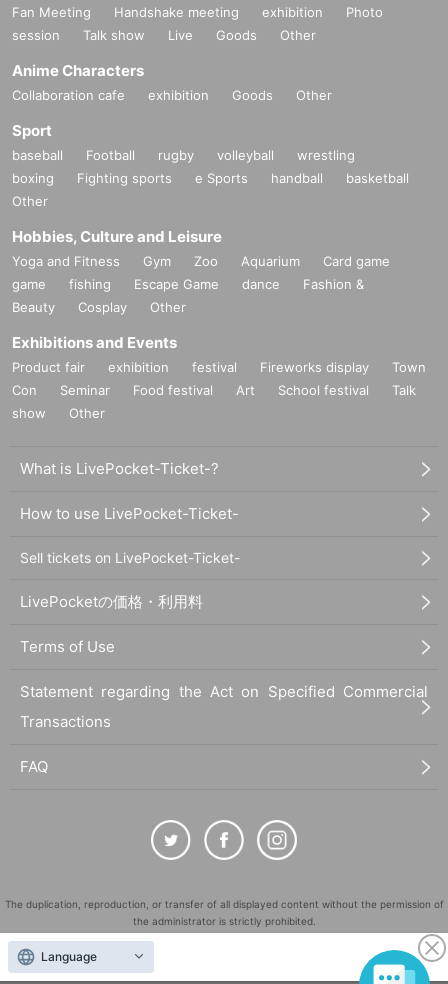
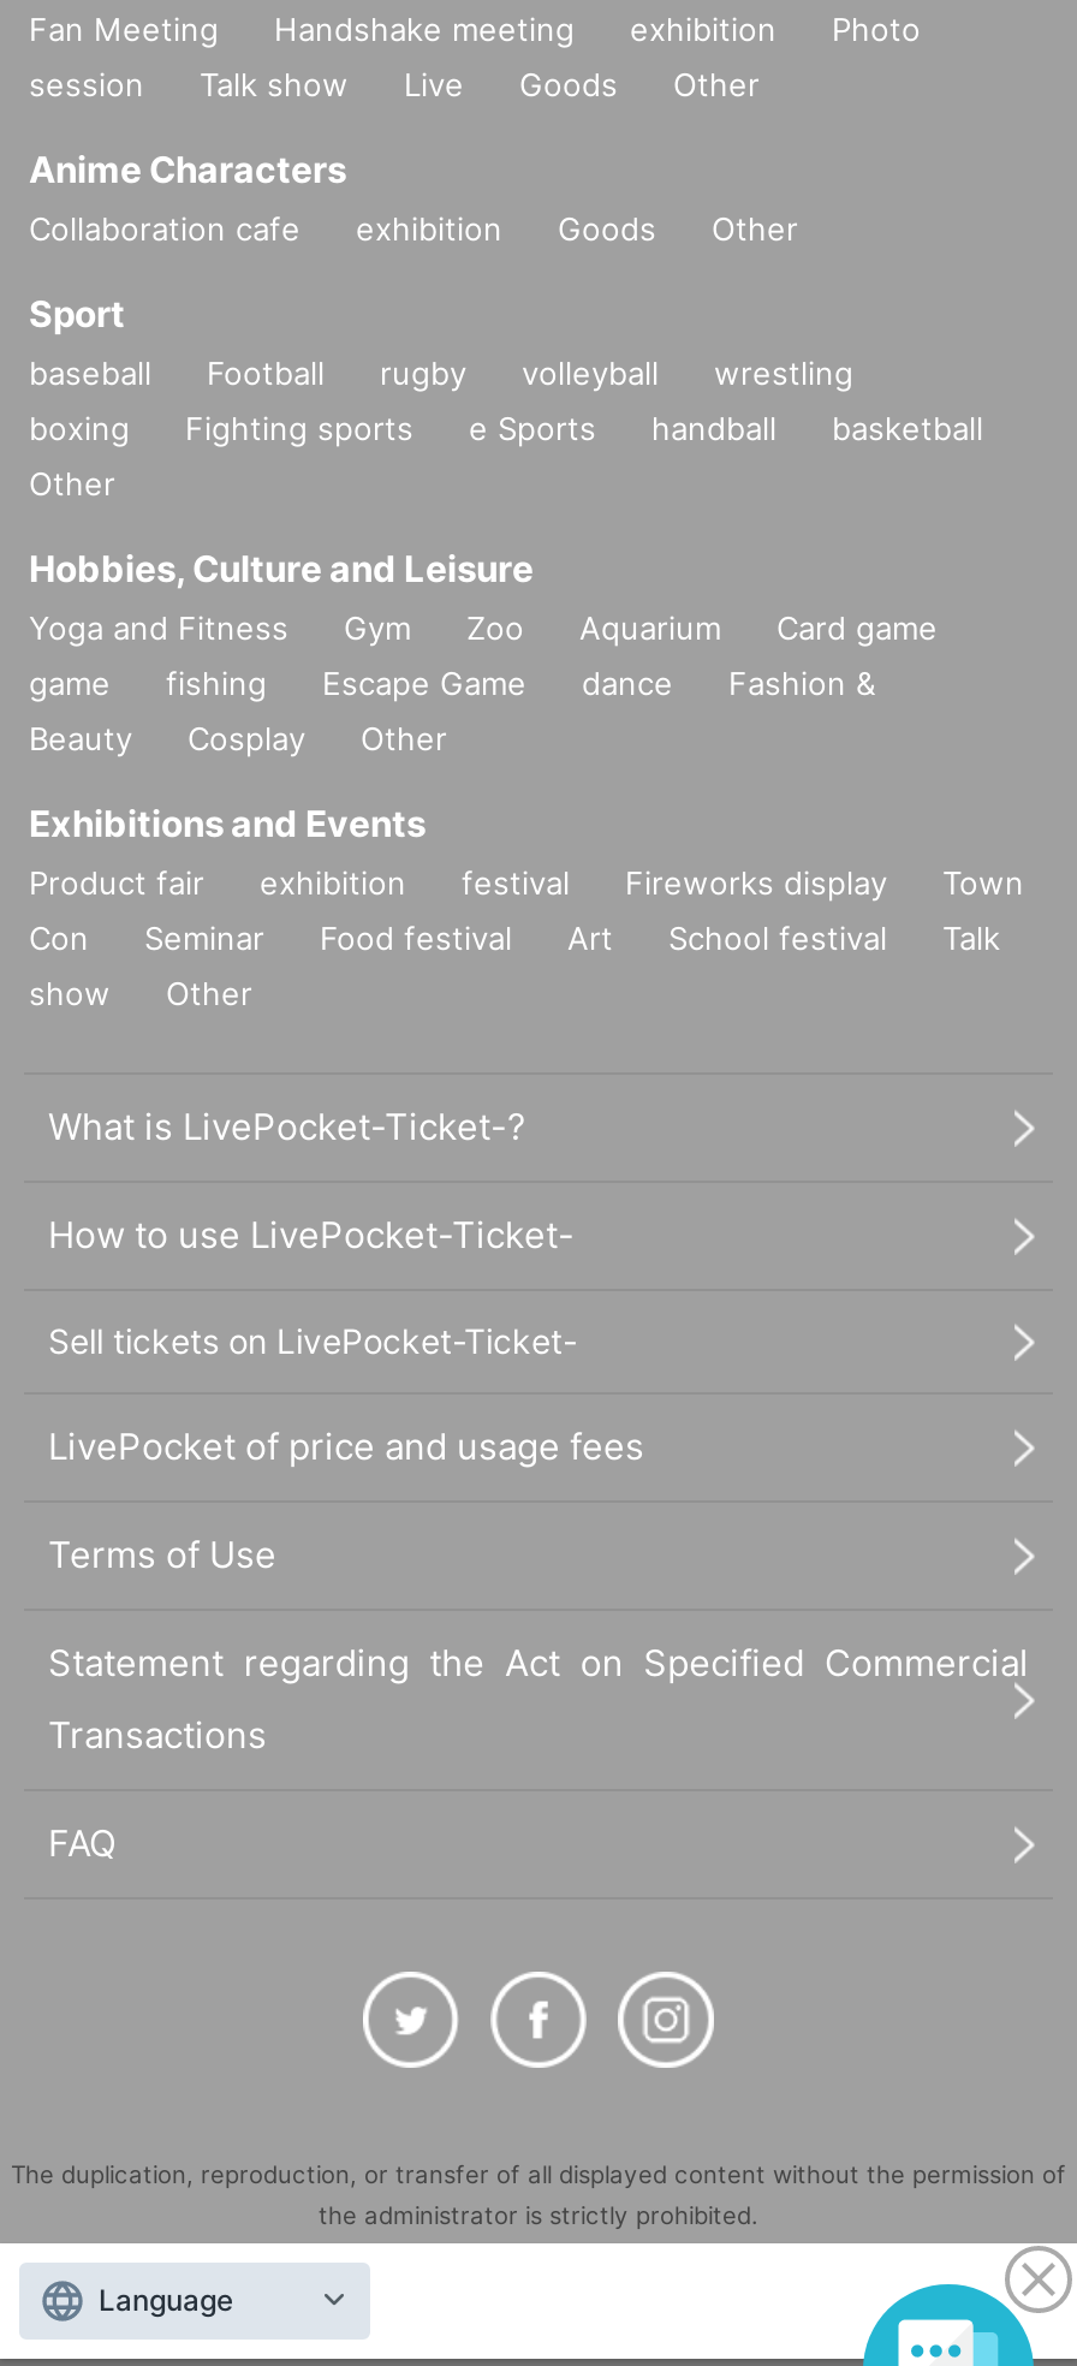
[20,592,203,611] LivePocketの価格・利用料 -> [48,1422,644,1468] LivePocket of price and usage fees

